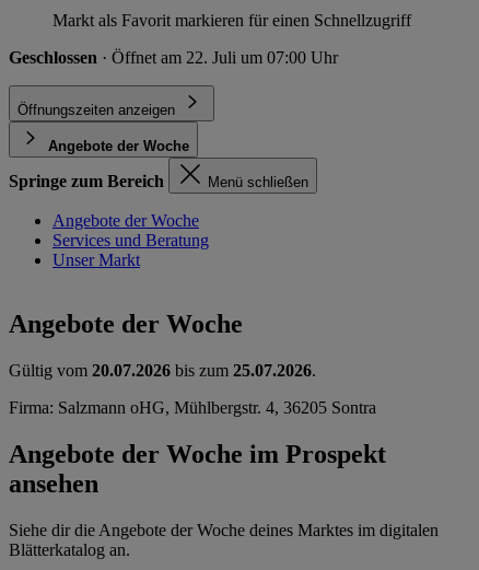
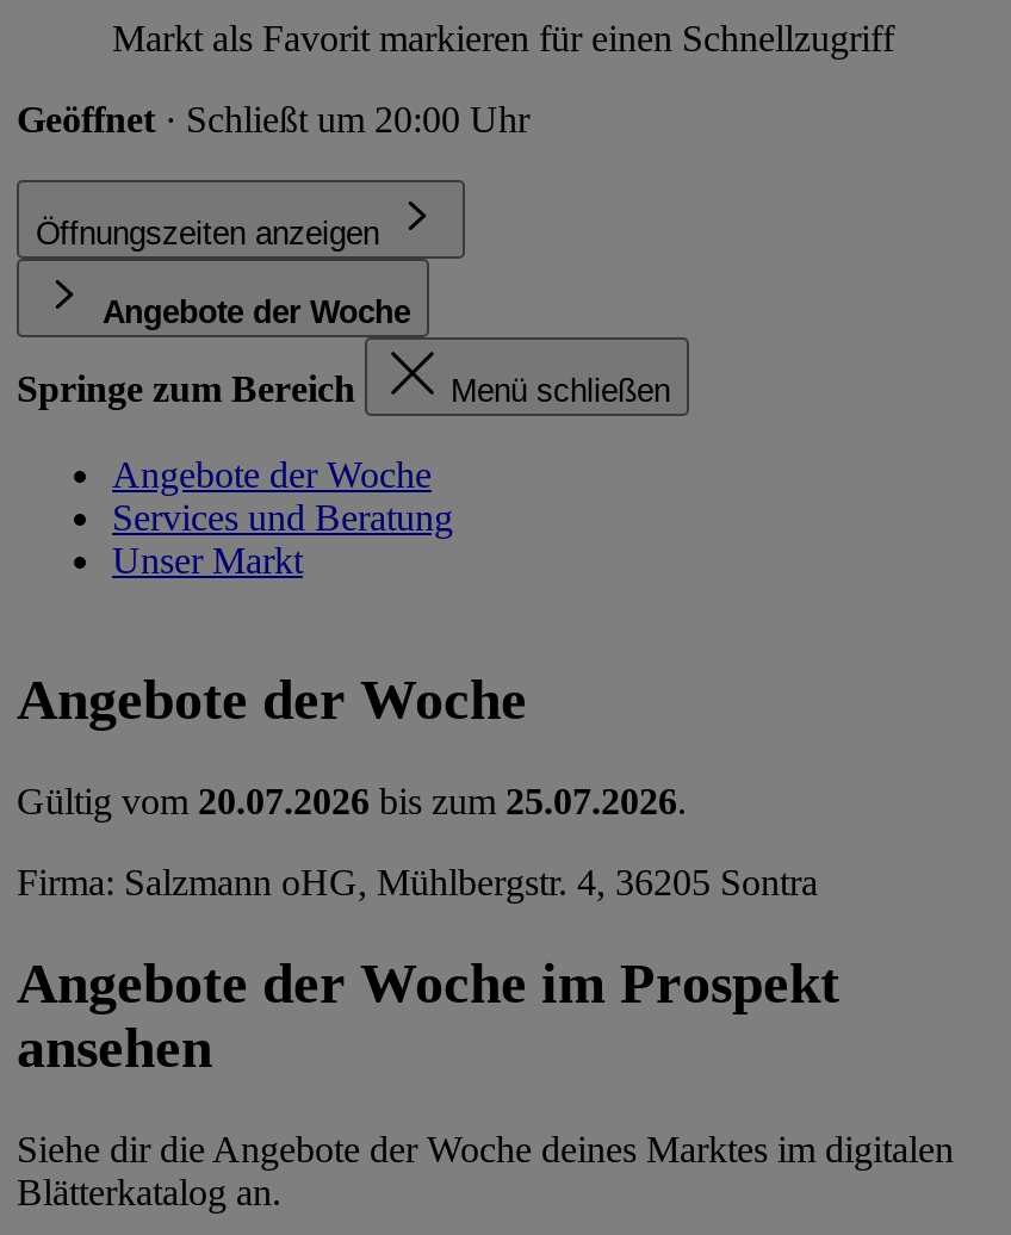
[9,48,338,66] Geschlossen · Öffnet am 22. Juli um 07:00 Uhr -> [17,98,529,138] Geöffnet · Schließt um 20:00 Uhr

